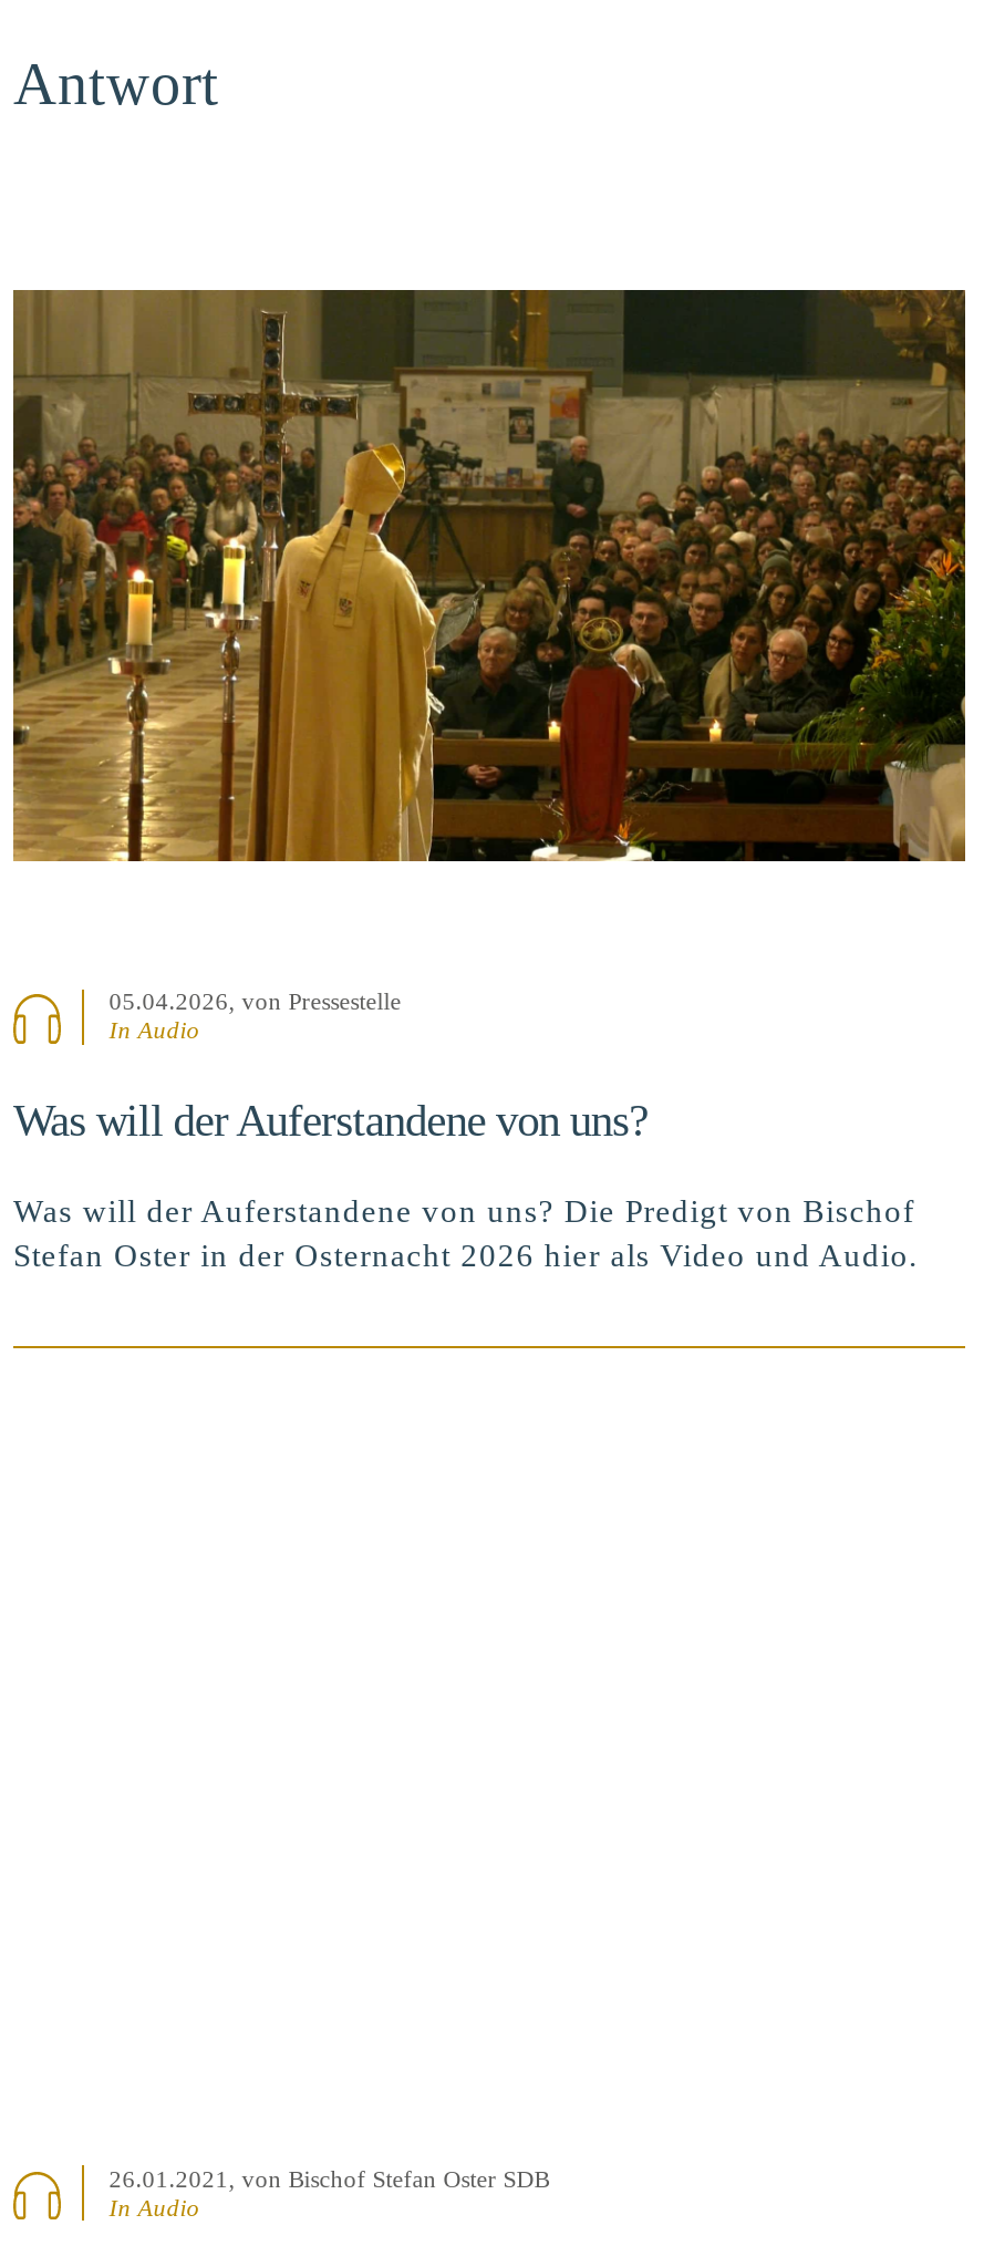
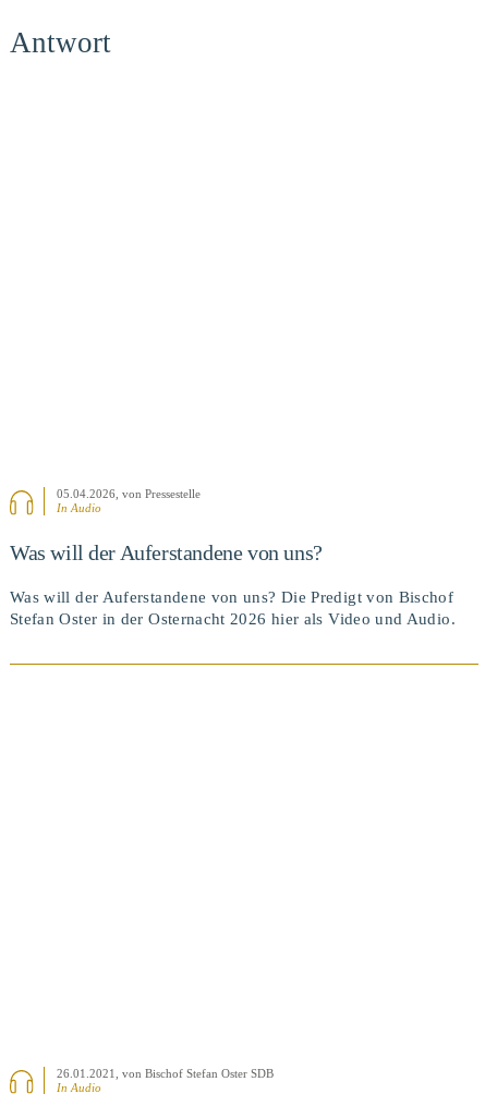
[11,288,967,863] [image] -> none

